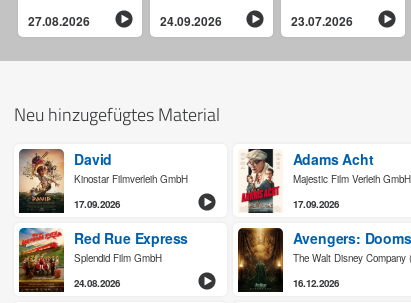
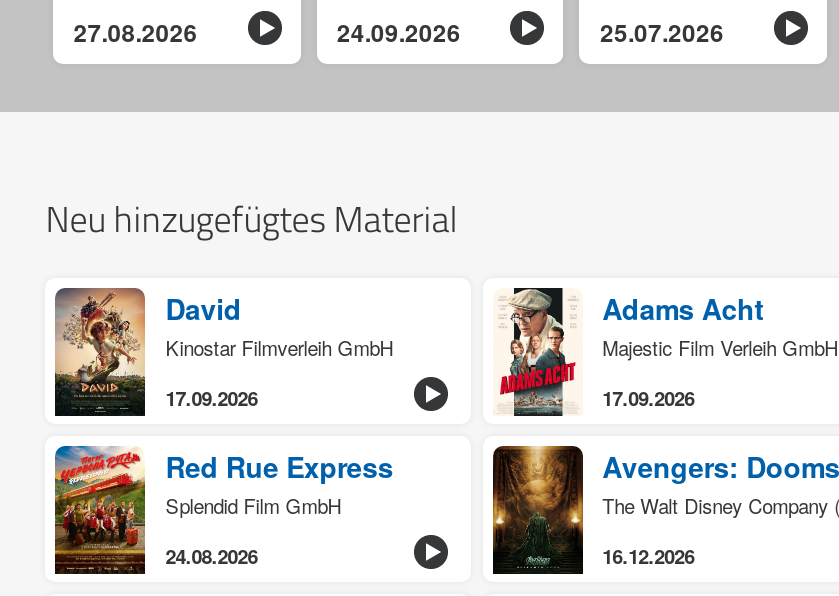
[291,12,353,30] 23.07.2026 -> [600,14,724,50] 25.07.2026

